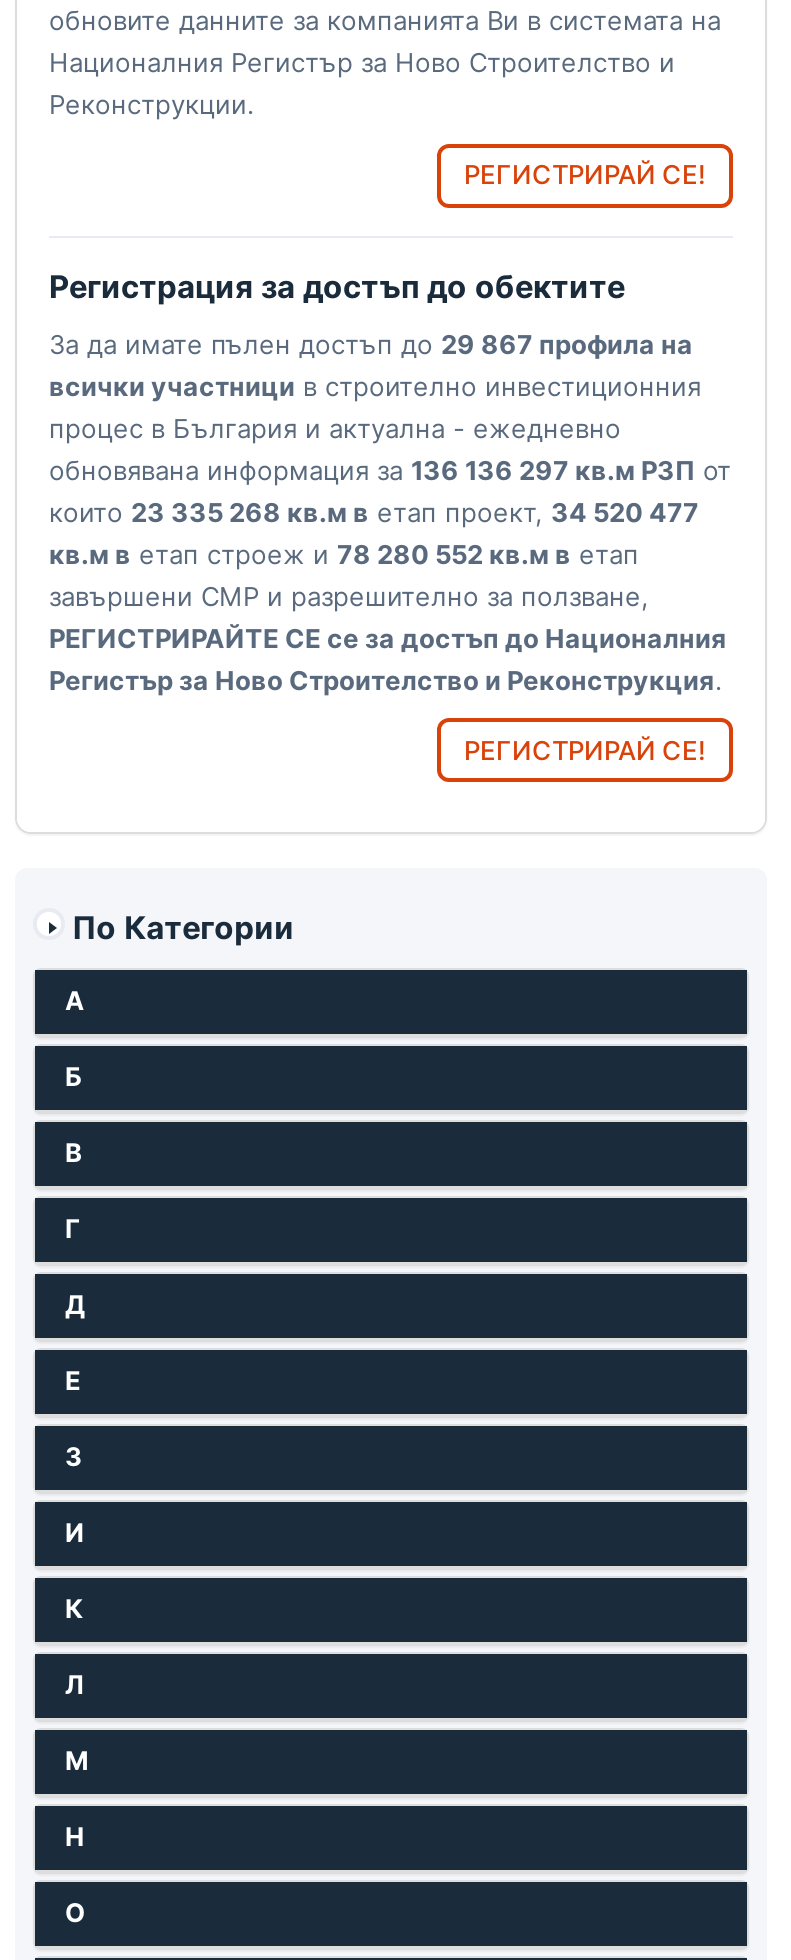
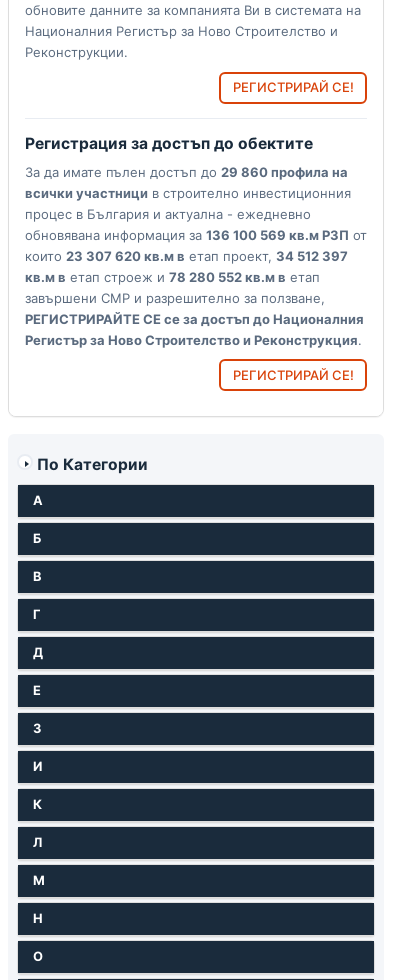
[49,328,693,360] За да имате пълен достъп до 29 867 профила на -> [25,164,348,180] За да имате пълен достъп до 29 860 профила на
[49,454,731,486] обновявана информация за 136 136 297 кв.м РЗП от -> [25,227,367,243] обновявана информация за 136 100 569 кв.м РЗП от
[49,496,699,528] които 23 335 268 кв.м в етап проект, 34 520 477 -> [25,248,348,264] които 23 307 620 кв.м в етап проект, 34 512 397

